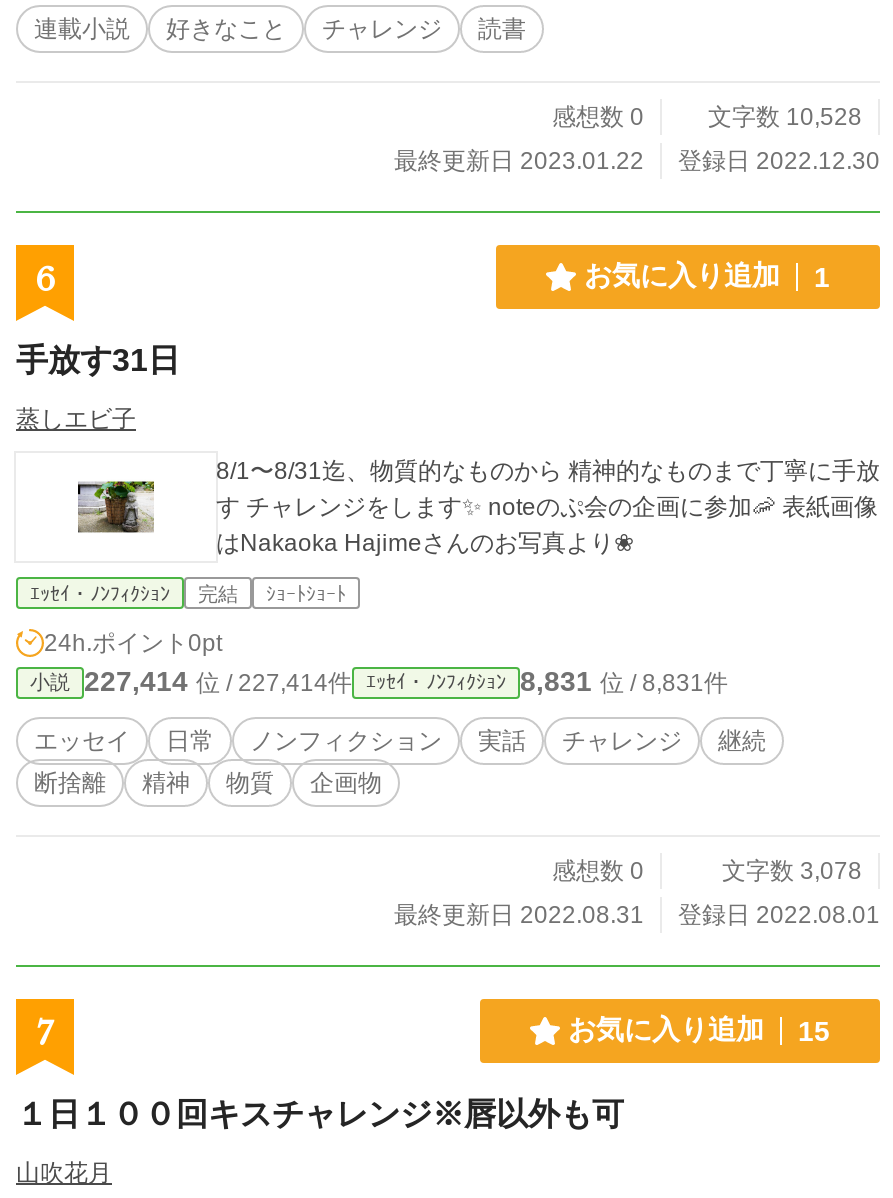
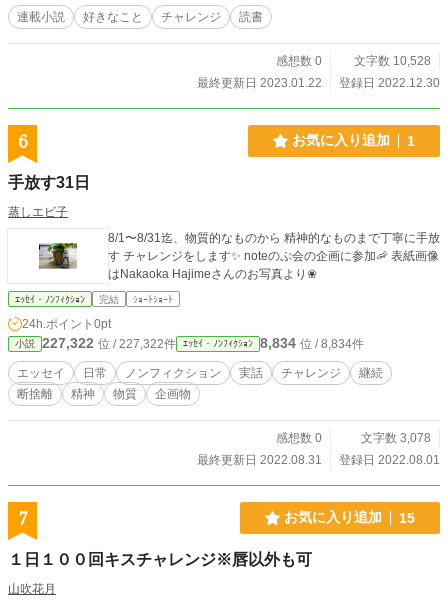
[84,665,352,697] 227,414位 / 227,414件 -> [42,335,176,351] 227,322位 / 227,322件
[520,665,728,697] 8,831位 / 8,831件 -> [260,335,364,351] 8,834位 / 8,834件

